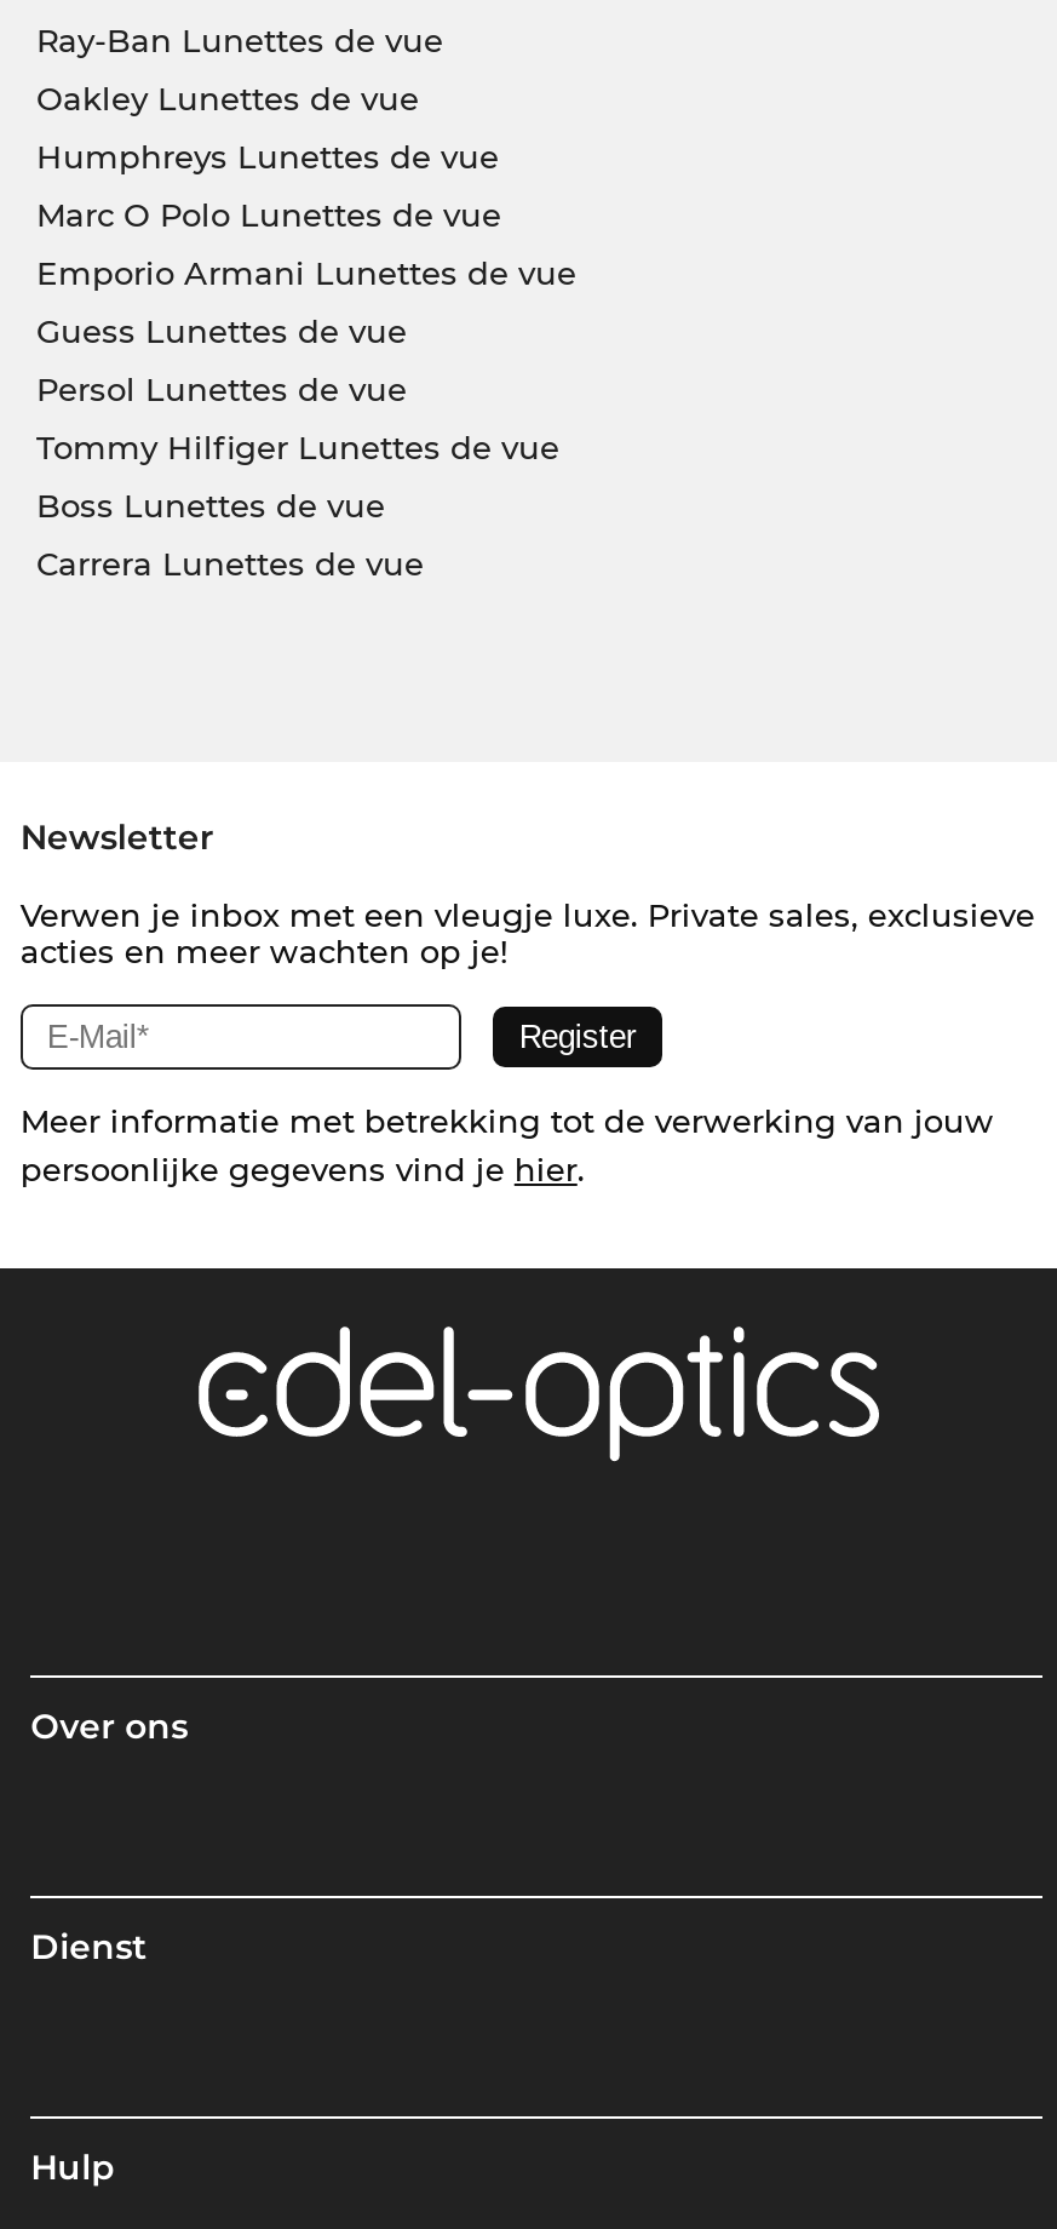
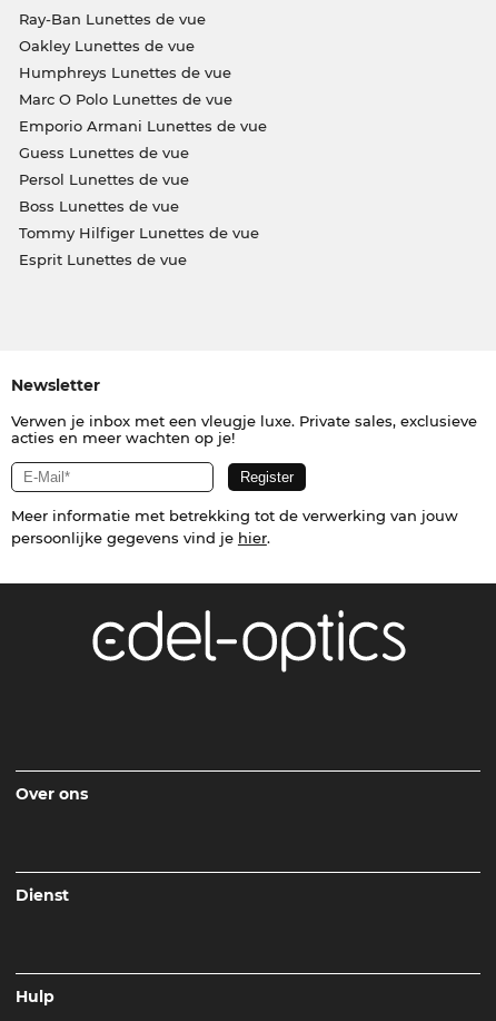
moved [36,428,559,467] -> [18,224,259,242]: Tommy Hilfiger Lunettes de vue
moved [36,487,385,525] -> [18,197,178,215]: Boss Lunettes de vue
[36,545,424,583] Carrera Lunettes de vue -> [18,251,186,269] Esprit Lunettes de vue

